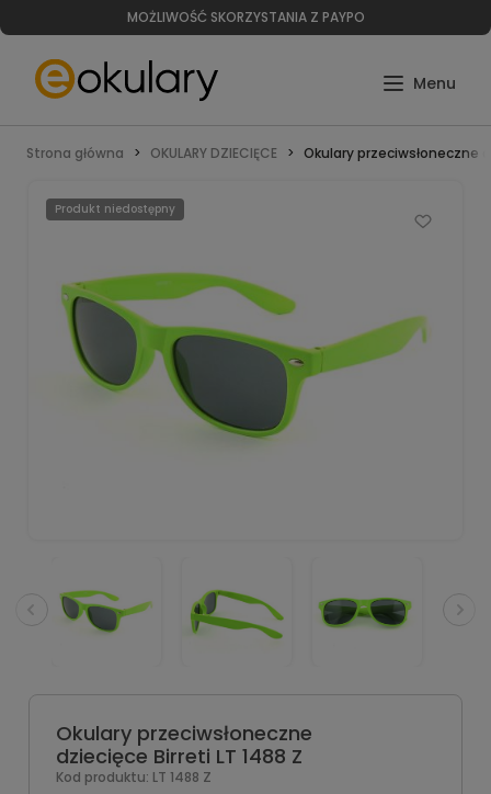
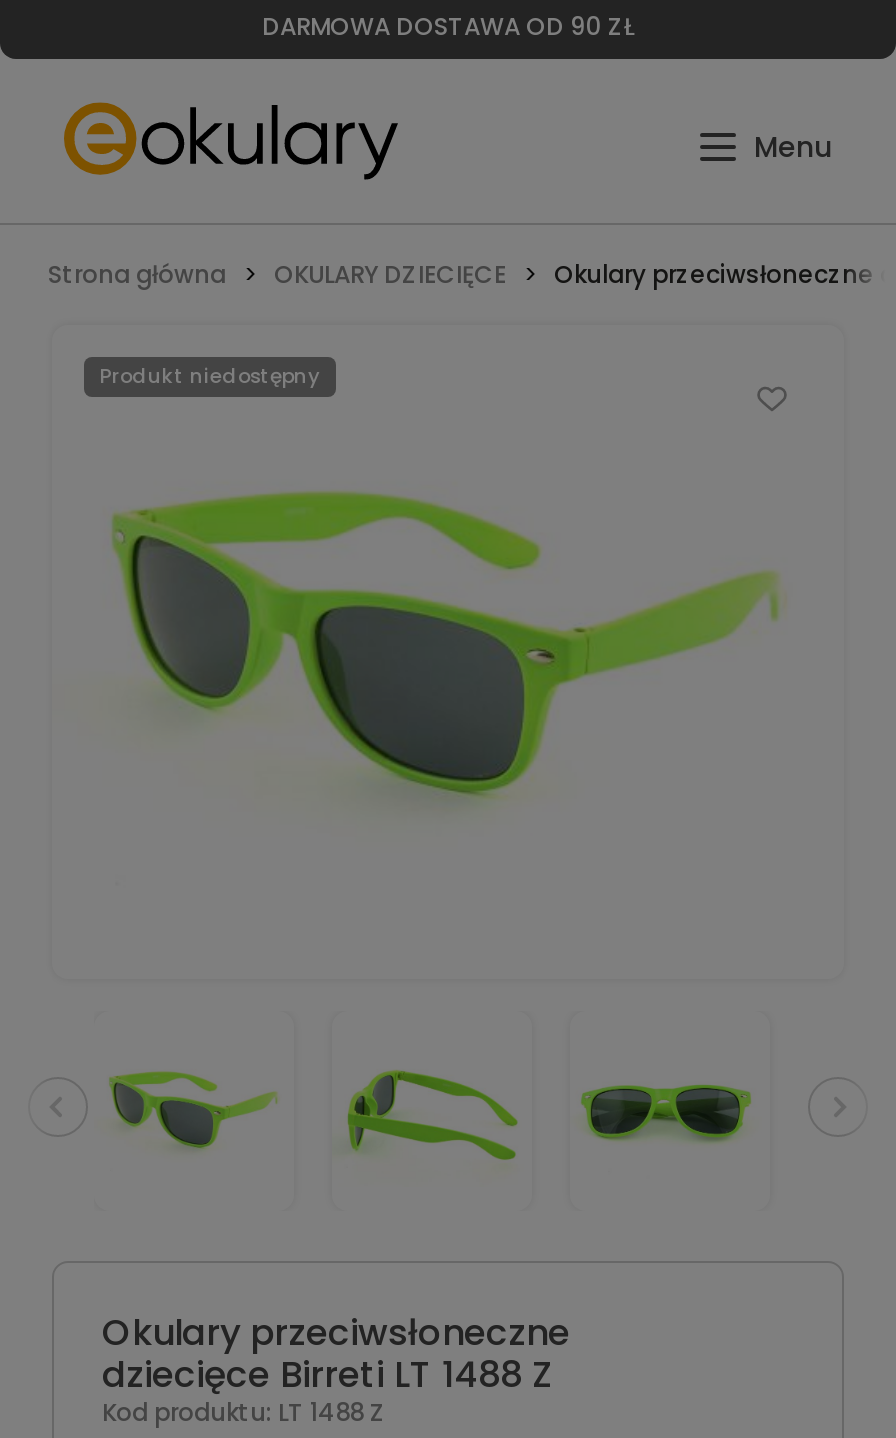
[127,8,364,26] MOŻLIWOŚĆ SKORZYSTANIA Z PAYPO -> [262,9,634,43] DARMOWA DOSTAWA OD 90 ZŁ

